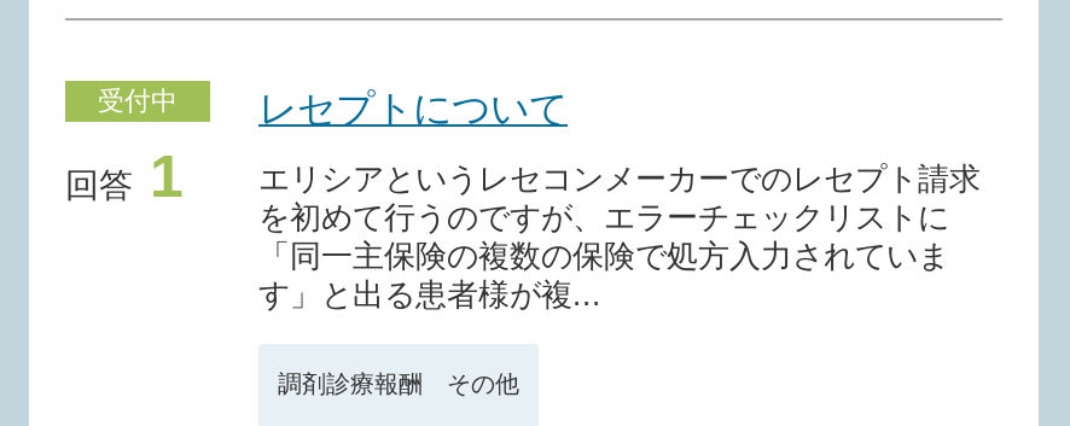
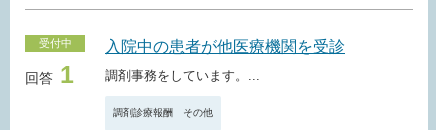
[258,88,568,129] レセプトについて -> [105,38,345,55] 入院中の患者が他医療機関を受診
[258,161,981,313] エリシアというレセコンメーカーでのレセプト請求 | を初めて行うのですが、エラーチェックリストに | 「同一主保険の複数の保険で処方入力されていま | す」と出る患者様が複... -> [105,68,260,83] 調剤事務をしています。...

